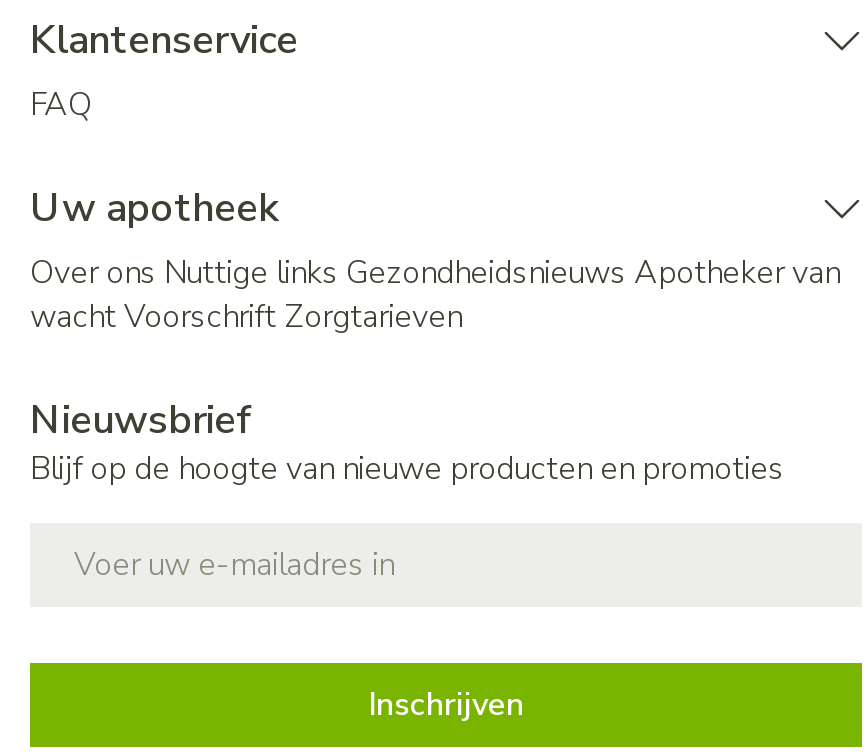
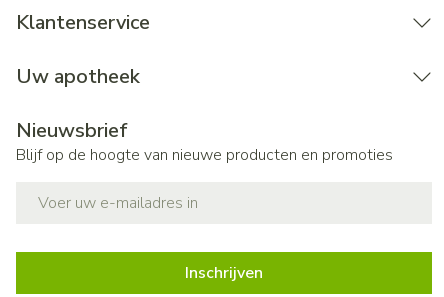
[30,83,92,127] FAQ -> none
[30,251,840,339] Over ons Nuttige links Gezondheidsnieuws Apotheker van | wacht Voorschrift Zorgtarieven -> none

